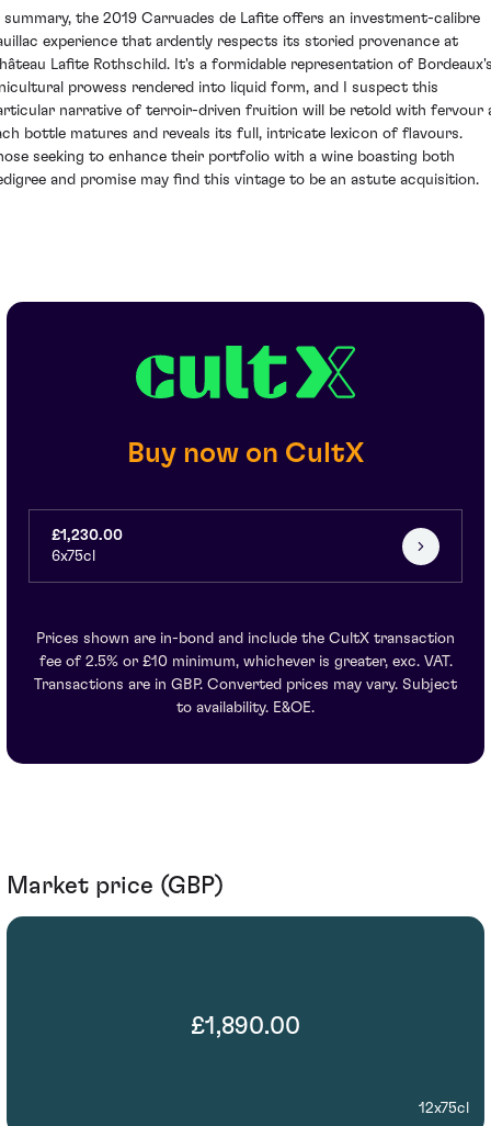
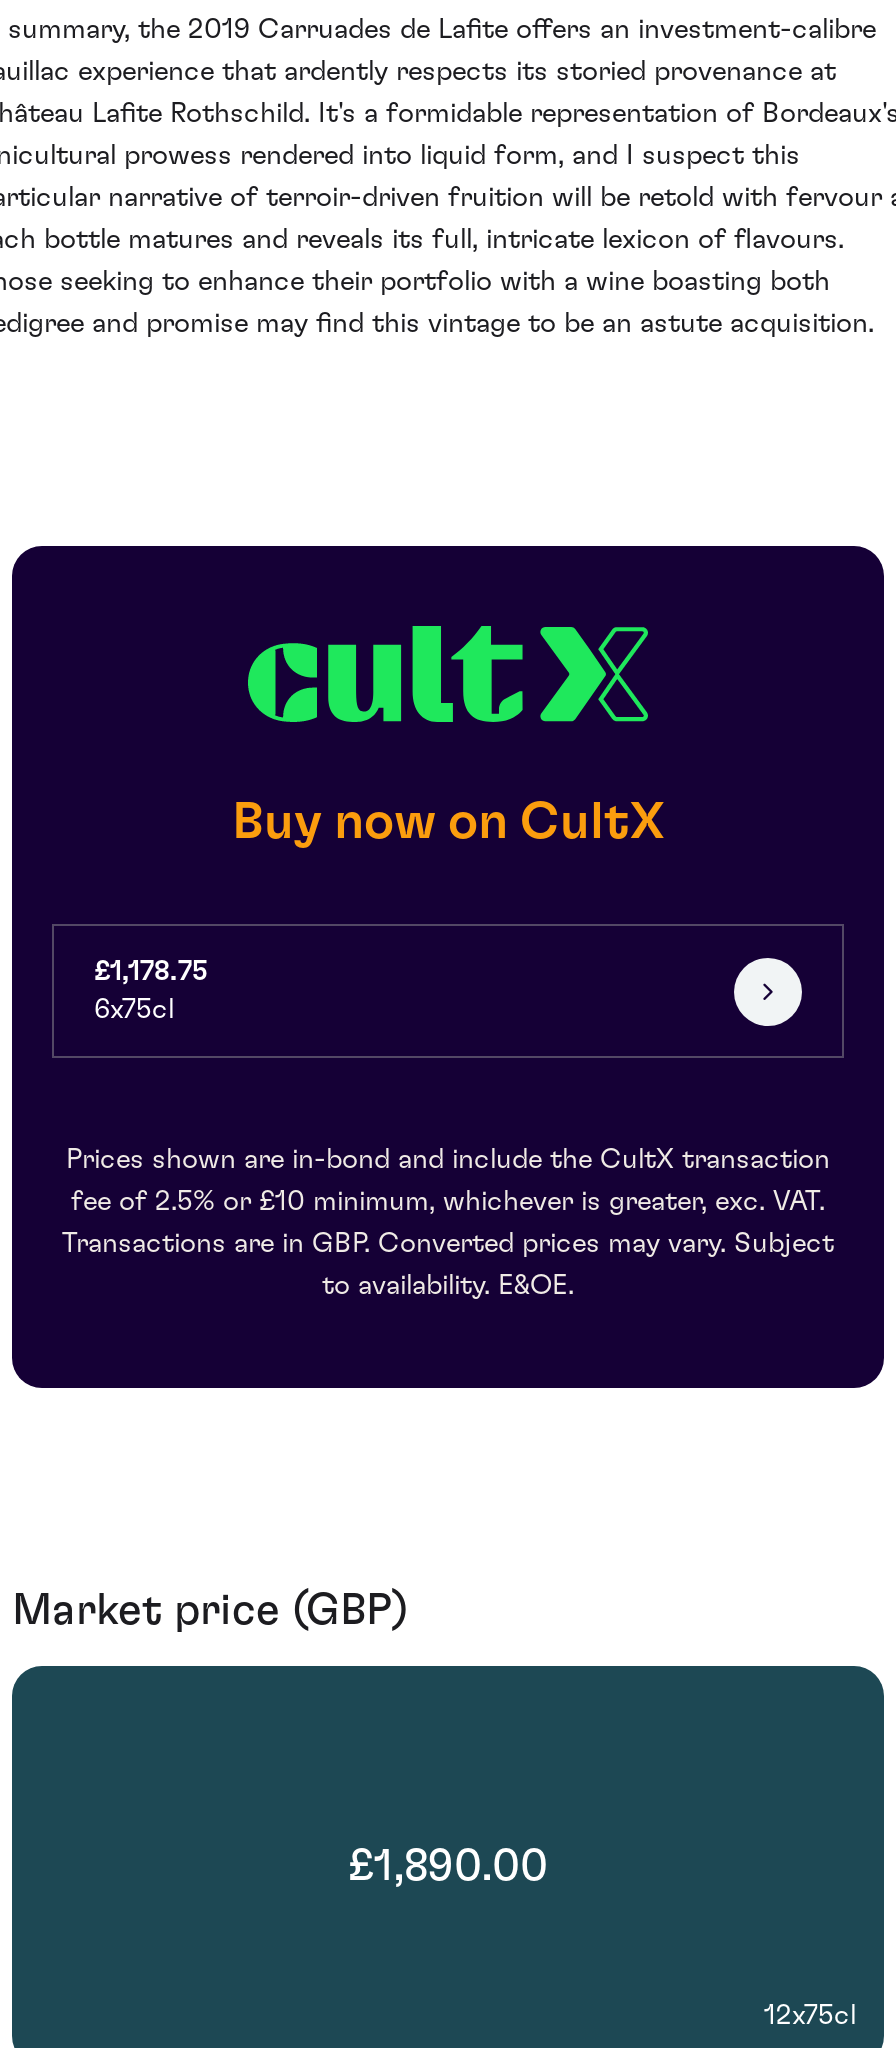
[52,528,123,544] £1,230.00 -> [94,959,208,987] £1,178.75

